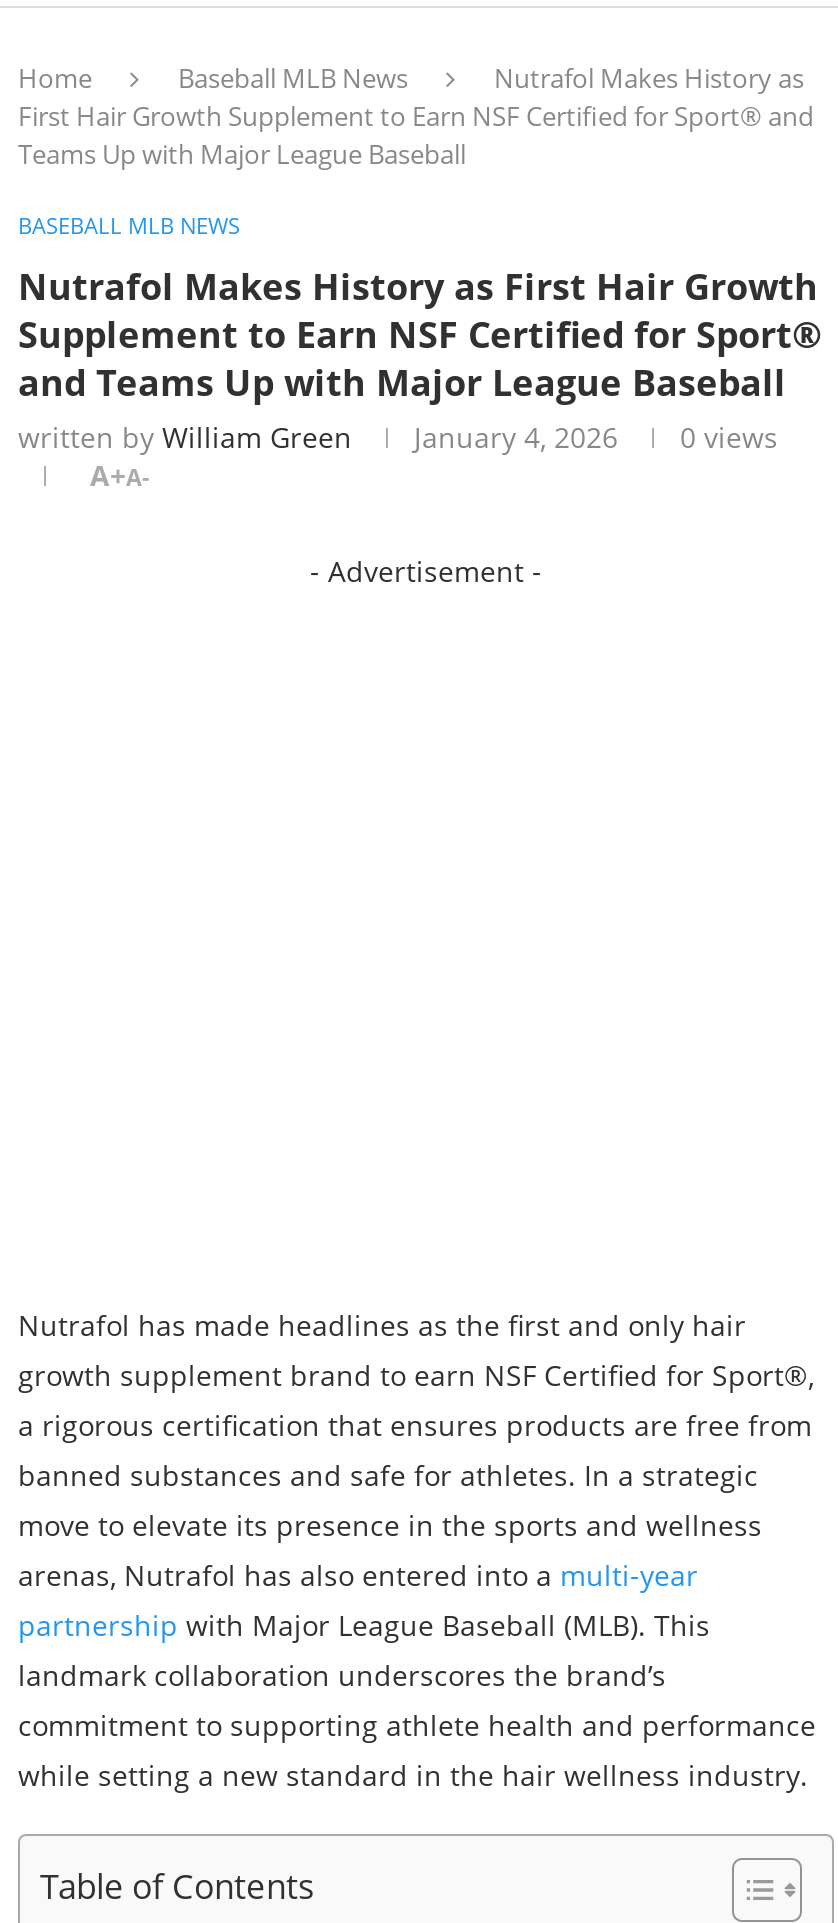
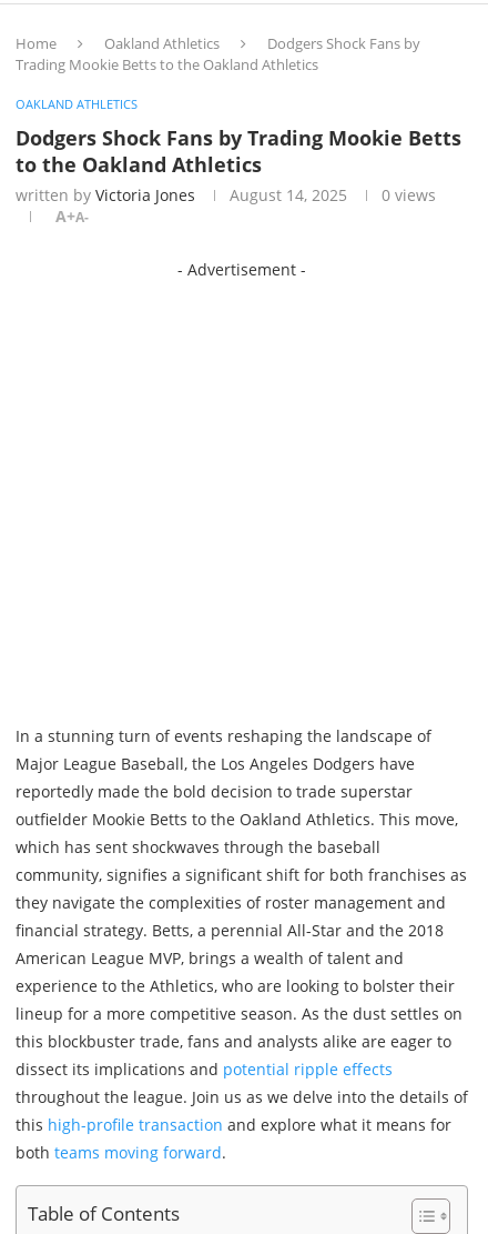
[18,60,814,172] Baseball MLB News | Nutrafol Makes History as | First Hair Growth Supplement to Earn NSF Certified for Sport® and | Teams Up with Major League Baseball -> [16,33,420,74] Oakland Athletics | Dodgers Shock Fans by | Trading Mookie Betts to the Oakland Athletics
[18,210,240,240] BASEBALL MLB NEWS -> [16,96,138,112] OAKLAND ATHLETICS
[18,262,822,456] Nutrafol Makes History as First Hair Growth | Supplement to Earn NSF Certified for Sport® | and Teams Up with Major League Baseball | written by William Green | January 4, 2026 -> [16,124,461,205] Dodgers Shock Fans by Trading Mookie Betts | to the Oakland Athletics | written by Victoria Jones | August 14, 2025
moved [90,418,778,590] -> [55,184,436,280]: 0 views | A+A- | - Advertisement -
[18,1307,816,1795] Nutrafol has made headlines as the first and only hair | growth supplement brand to earn NSF Certified for Sport®, | a rigorous certification that ensures products are free from | banned substances and safe for athletes. In a strategic | move to elevate its presence in the sports and wellness | arenas, Nutrafol has also entered into a multi-year | partnership with Major League Baseball (MLB). This | landmark collaboration underscores the brand’s | commitment to supporting athlete health and performance | while setting a new standard in the hair wellness industry. -> [16,725,468,1163] In a stunning turn of events reshaping the landscape of | Major League Baseball, the Los Angeles Dodgers have | reportedly made the bold decision to trade superstar | outfielder Mookie Betts to the Oakland Athletics. This move, | which has sent shockwaves through the baseball | community, signifies a significant shift for both franchises as | they navigate the complexities of roster management and | financial strategy. Betts, a perennial All-Star and the 2018 | American League MVP, brings a wealth of talent and | experience to the Athletics, who are looking to bolster their | lineup for a more competitive season. As the dust settles on | this blockbuster trade, fans and analysts alike are eager to | dissect its implications and potential ripple effects | throughout the league. Join us as we delve into the details of | this high-profile transaction and explore what it means for | both teams moving forward.

